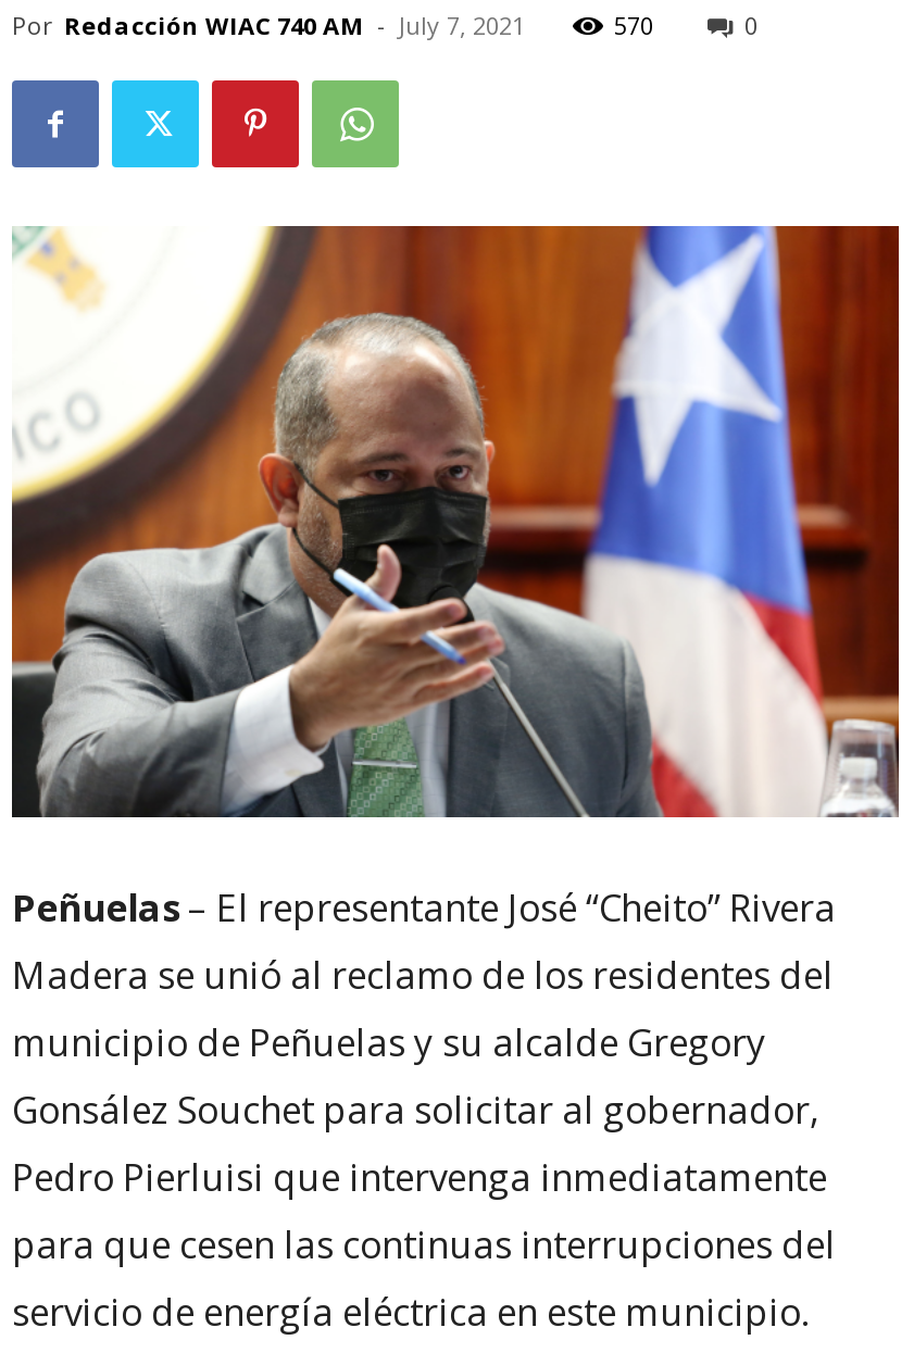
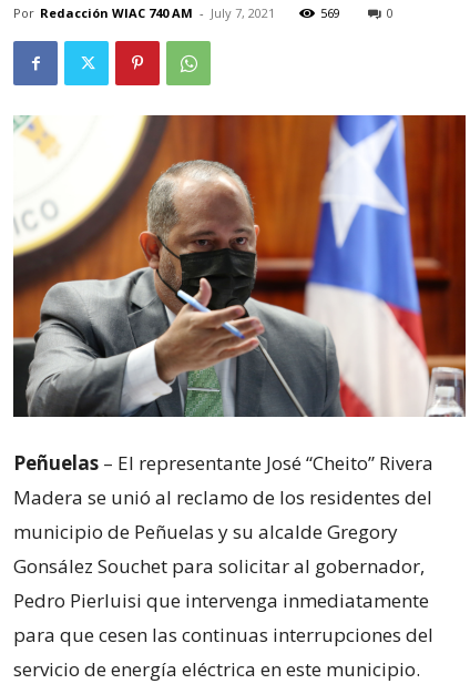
[614,9,653,41] 570 -> [320,4,340,21] 569

